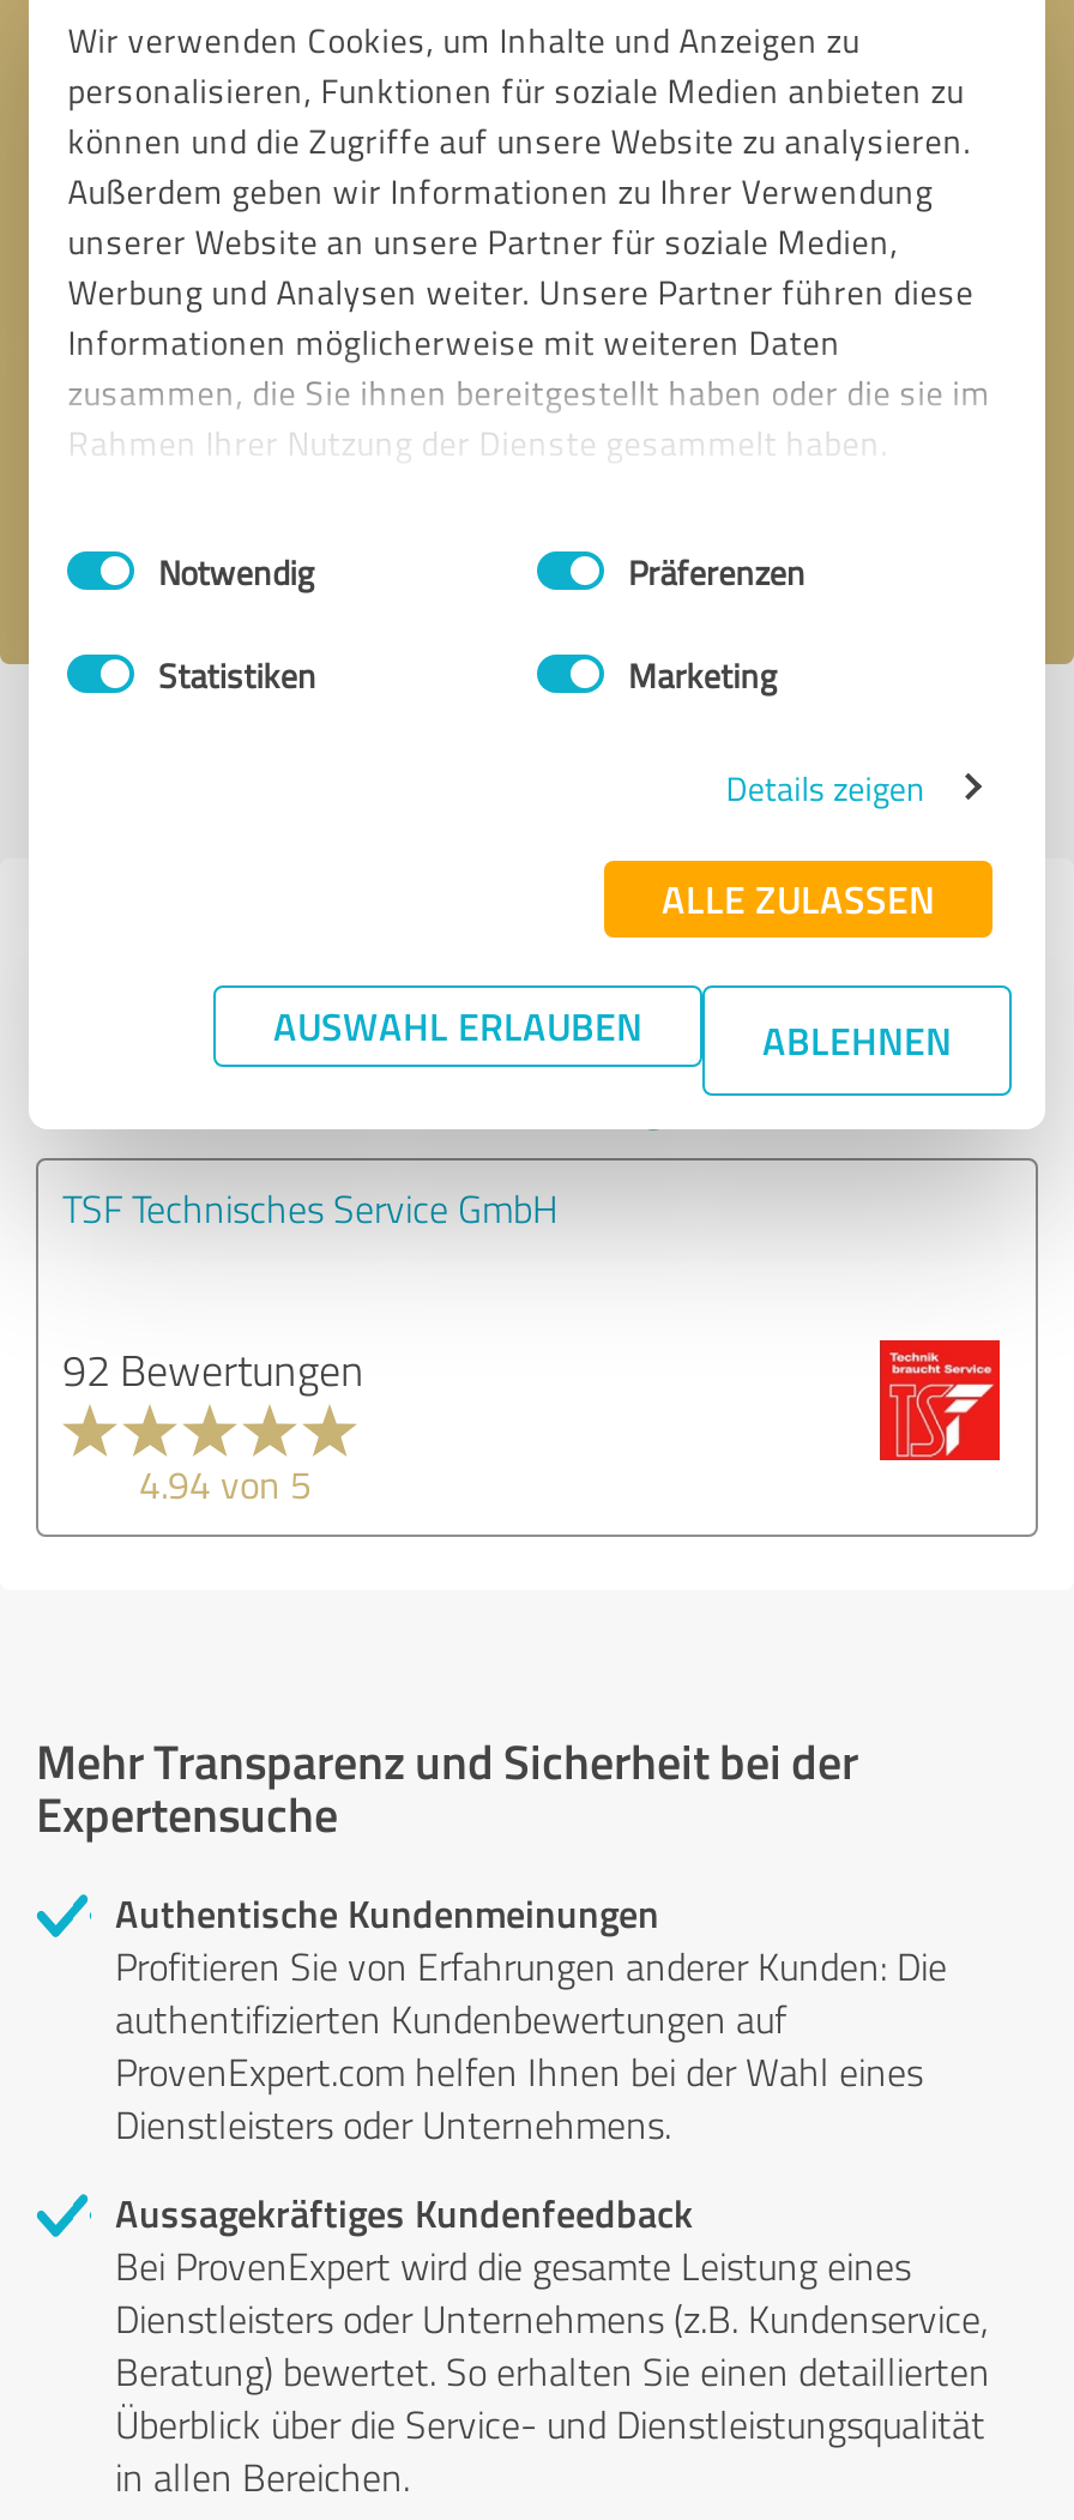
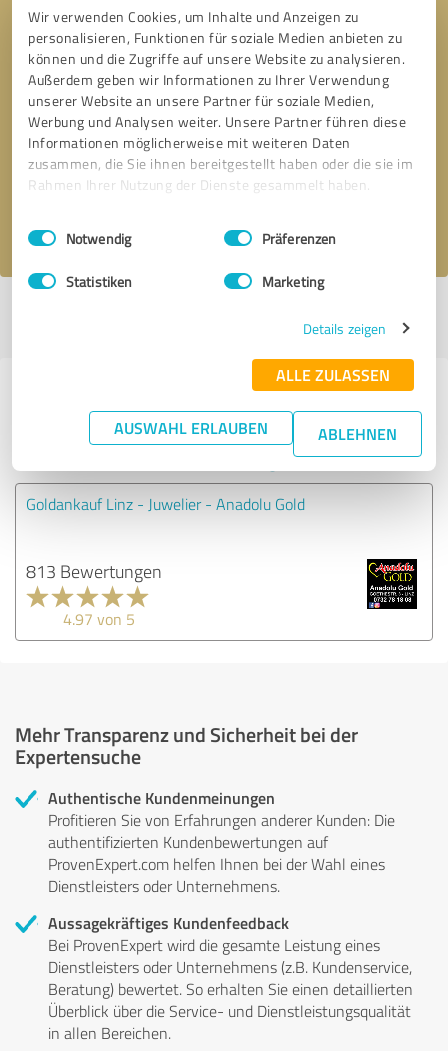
[62,1181,559,1234] TSF Technisches Service GmbH -> [26,493,305,515] Goldankauf Linz - Juwelier - Anadolu Gold
[62,1339,364,1397] 92 Bewertungen -> [26,559,162,583] 813 Bewertungen
[877,1338,1002,1463] [image] -> [366,558,418,610] [image]
[139,1457,312,1510] 4.94 von 5 -> [63,608,135,630] 4.97 von 5

